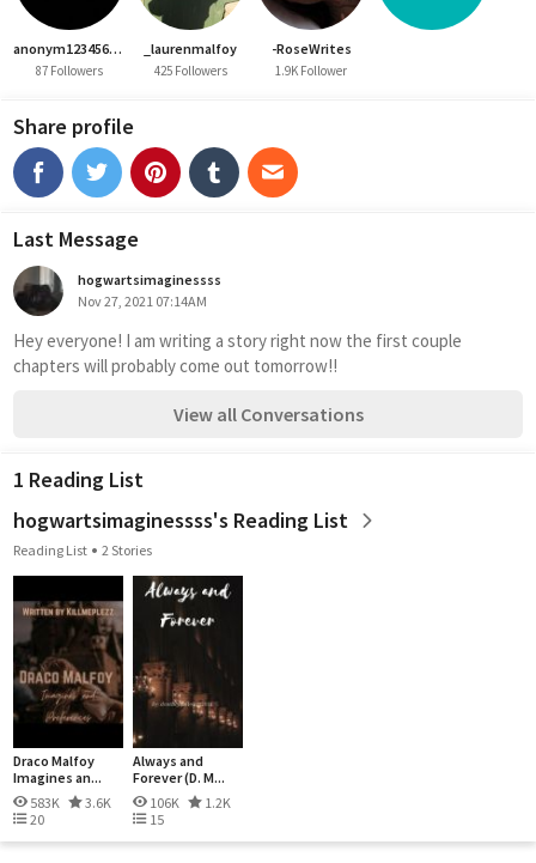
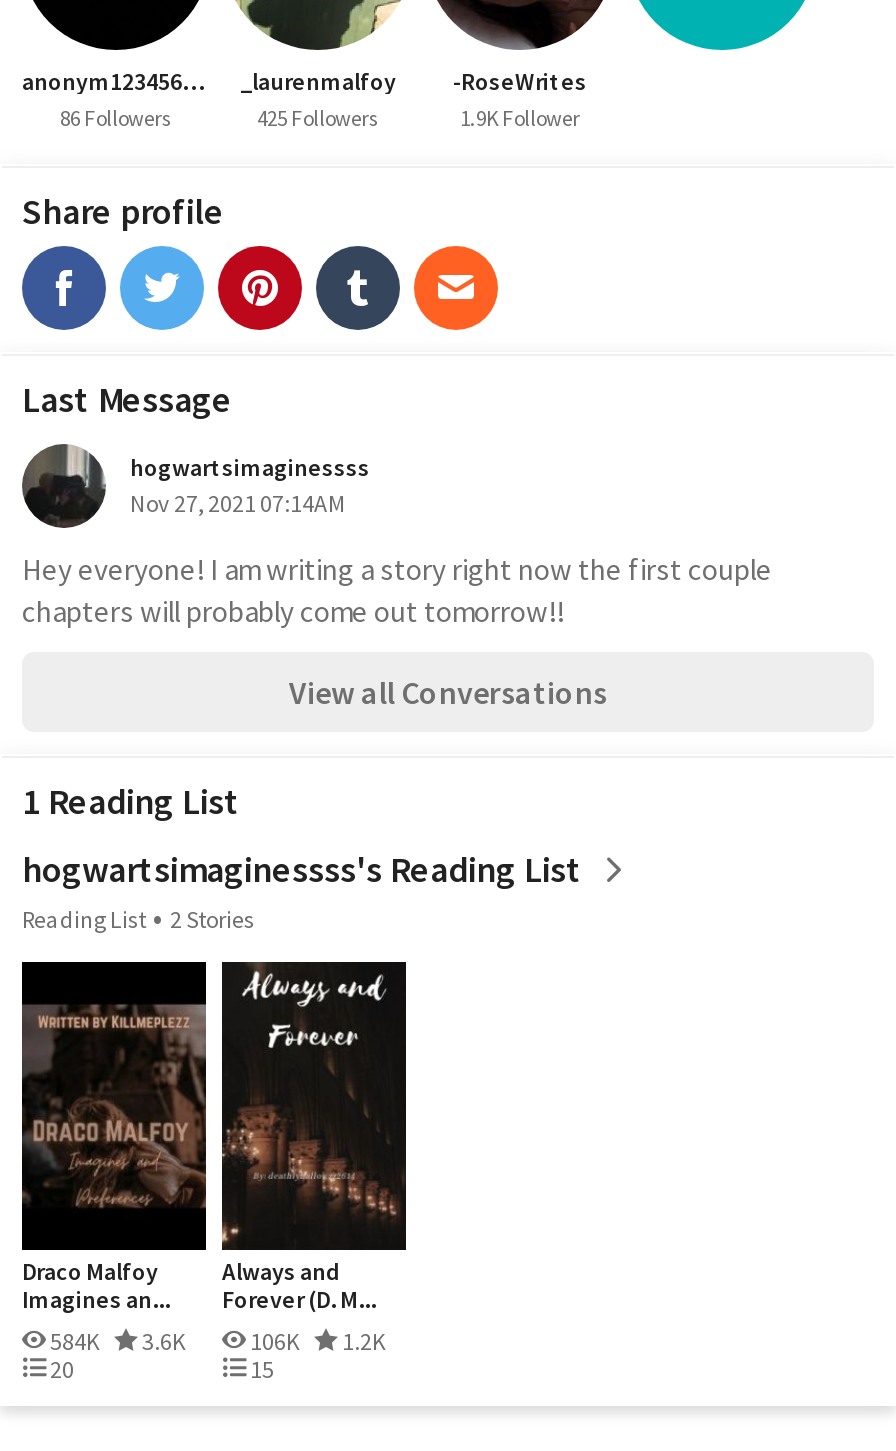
[36,62,103,79] 87 Followers -> [60,104,172,132] 86 Followers
[28,794,231,812] 583K 3.6K 106K 1.2K -> [46,1326,386,1356] 584K 3.6K 106K 1.2K

